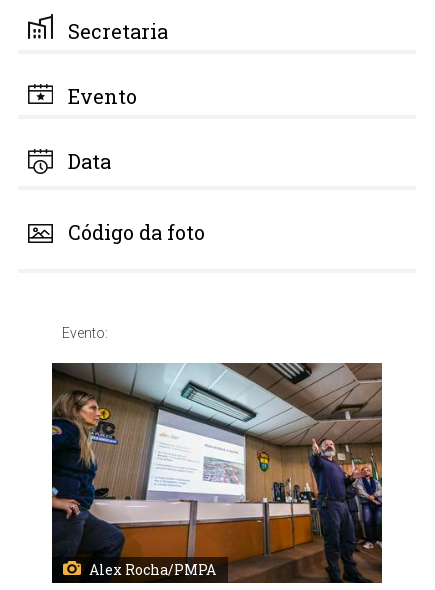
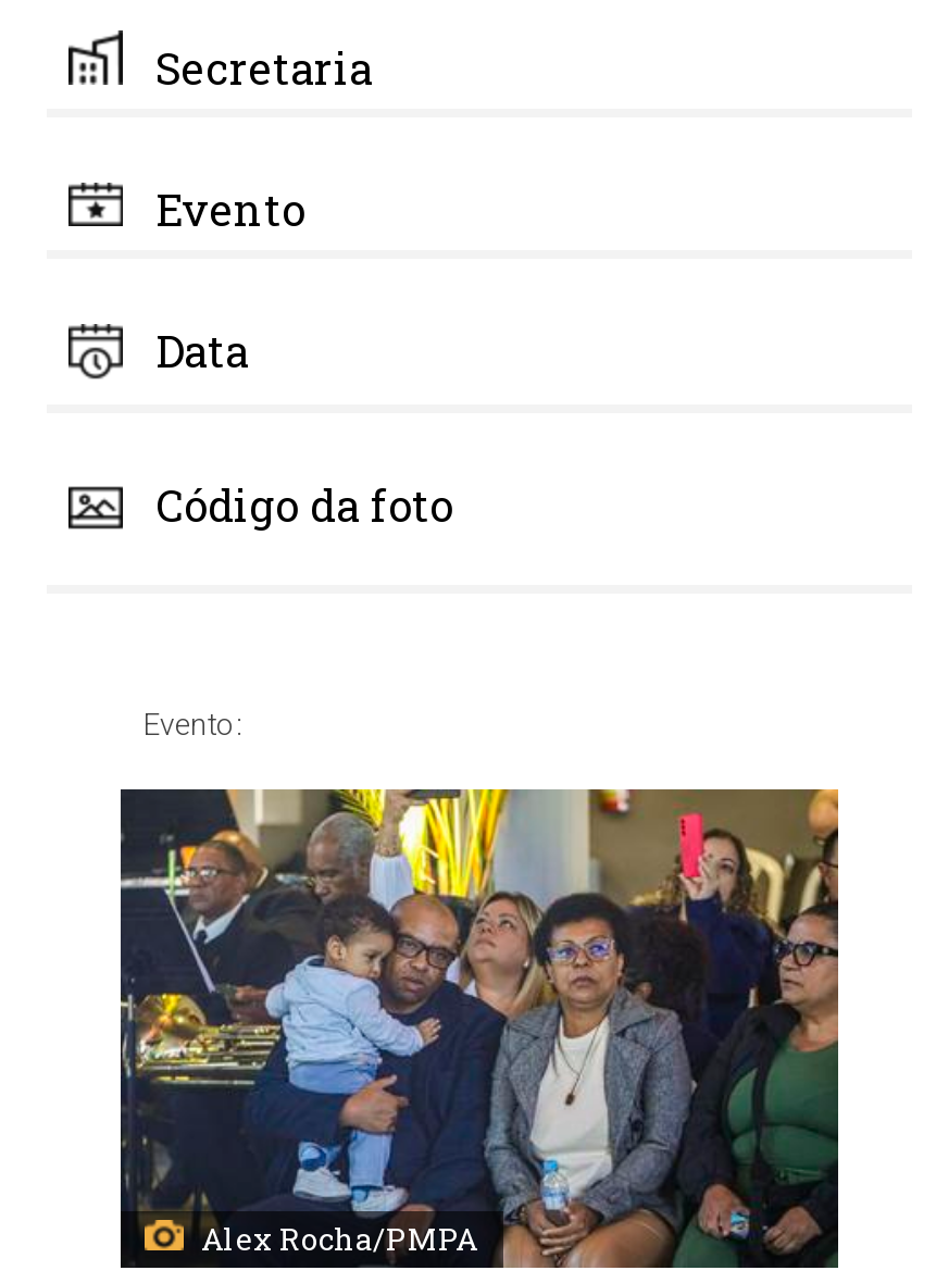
[51,362,383,583] [image] -> [118,787,840,1270] [image]

